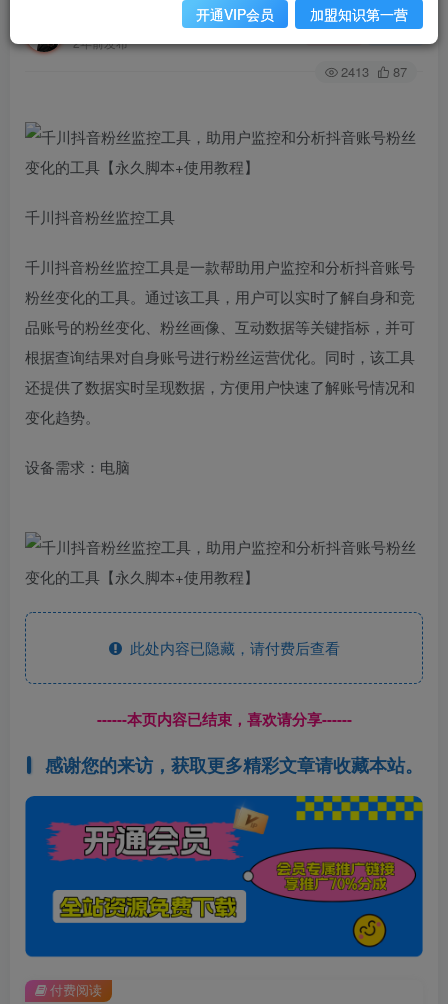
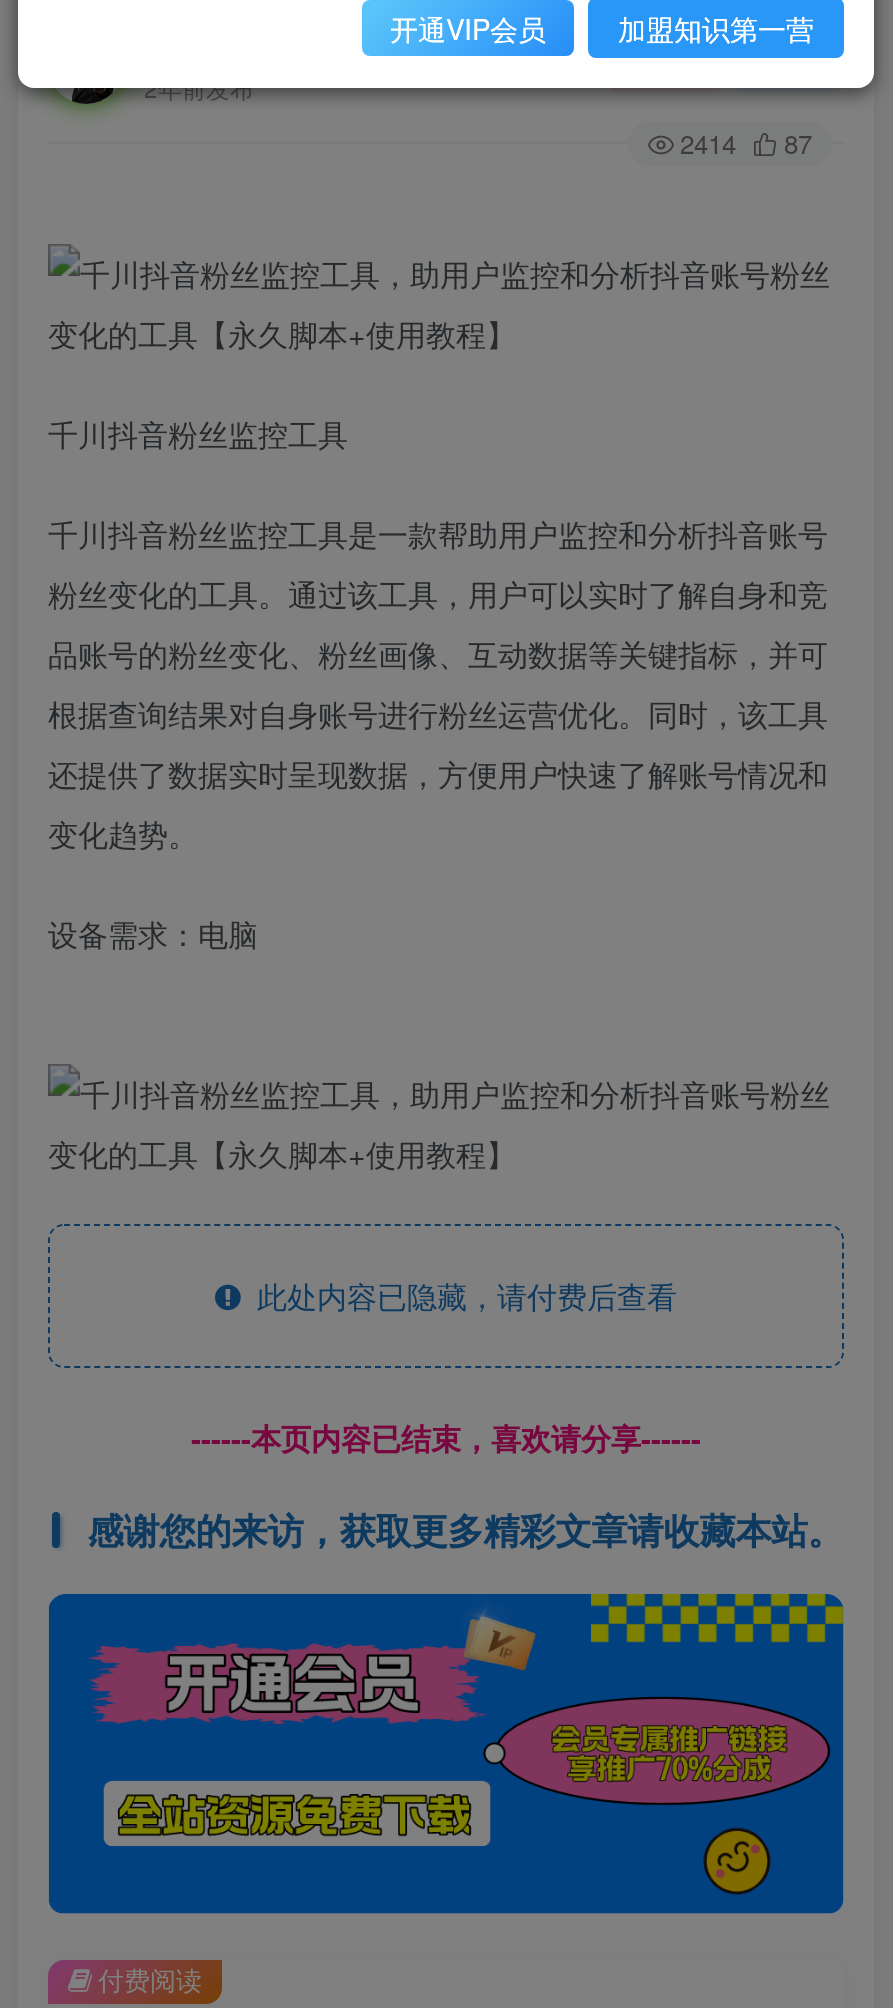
[341,62,407,81] 2413 87 -> [680,124,812,162] 2414 87

